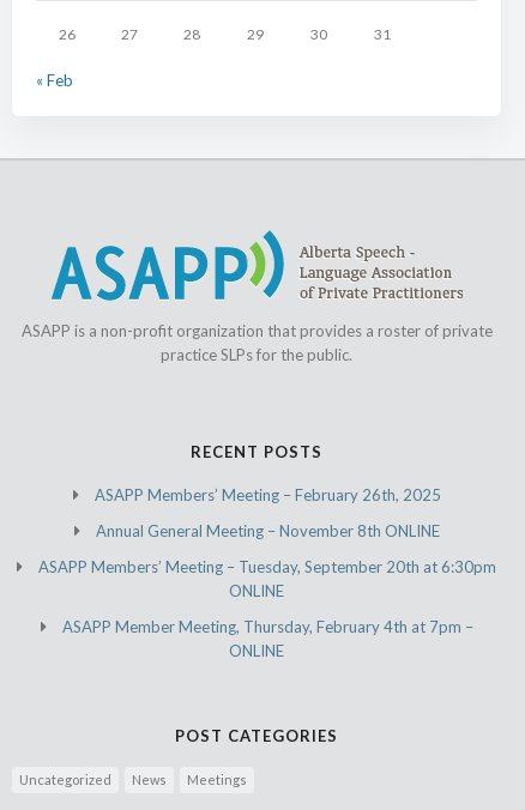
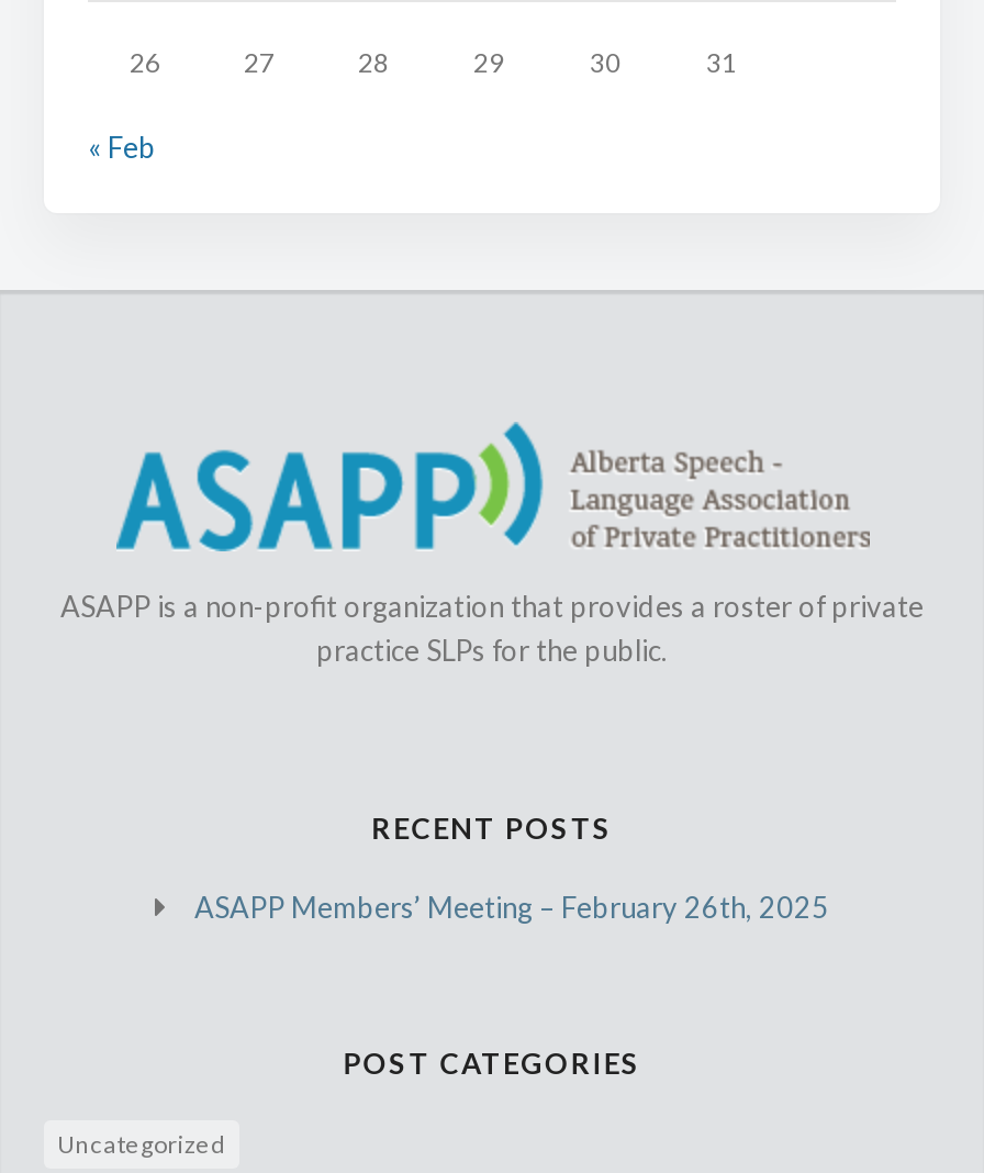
[38,521,496,660] Annual General Meeting – November 8th ONLINE | ASAPP Members’ Meeting – Tuesday, September 20th at 6:30pm | ONLINE | ASAPP Member Meeting, Thursday, February 4th at 7pm – | ONLINE -> none
[132,772,247,787] News | Meetings -> none

